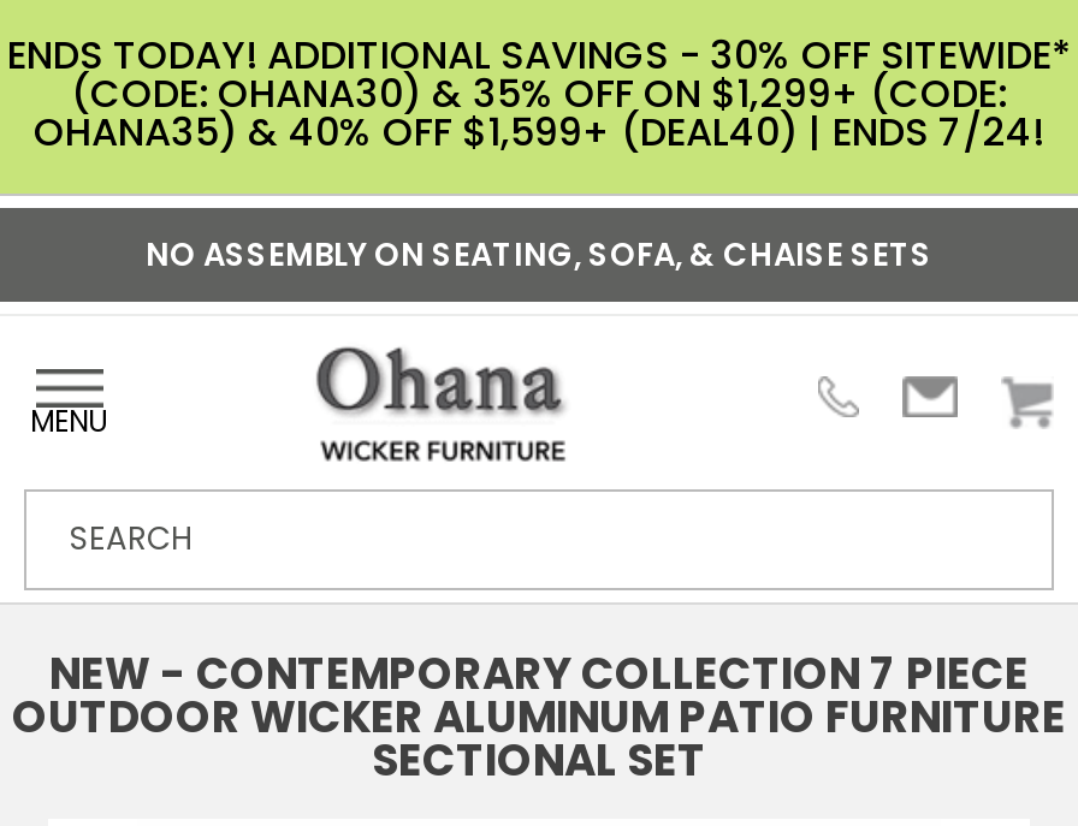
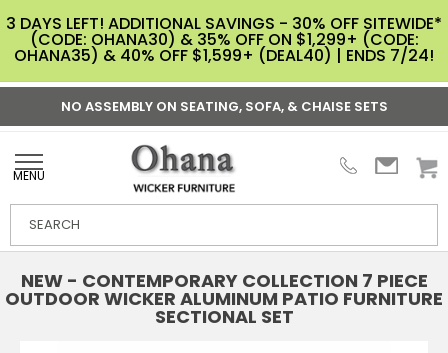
[7,28,1071,83] ENDS TODAY! ADDITIONAL SAVINGS - 30% OFF SITEWIDE* -> [6,12,442,35] 3 DAYS LEFT! ADDITIONAL SAVINGS - 30% OFF SITEWIDE*

